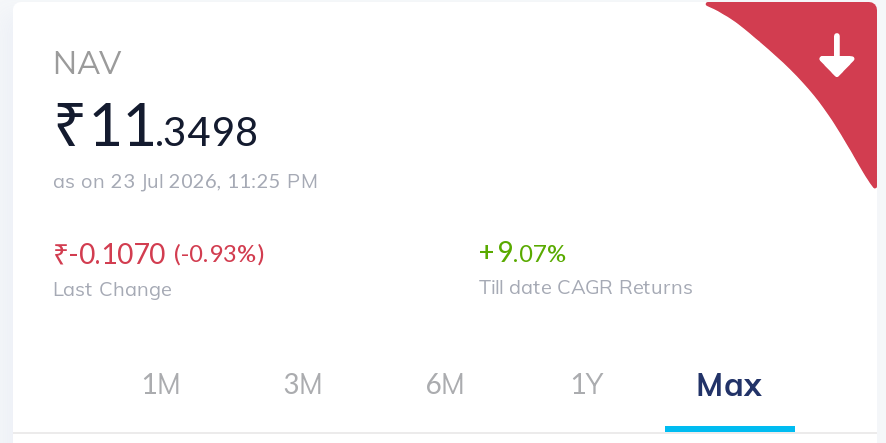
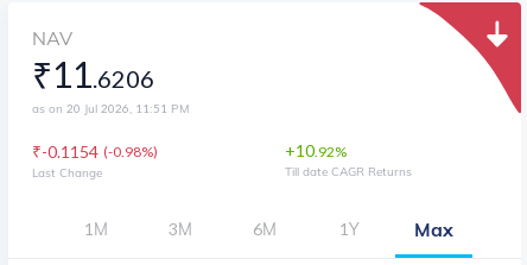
[53,86,259,162] ₹11.3498 -> [32,52,154,97] ₹11.6206
[53,168,317,194] as on 23 Jul 2026, 11:25 PM -> [32,101,189,116] as on 20 Jul 2026, 11:51 PM
[53,236,265,272] ₹-0.1070 ( 0.93%) -> [32,141,158,163] ₹-0.1154 ( 0.98%)
[479,234,567,270] +9.07% -> [285,140,347,162] +10.92%

